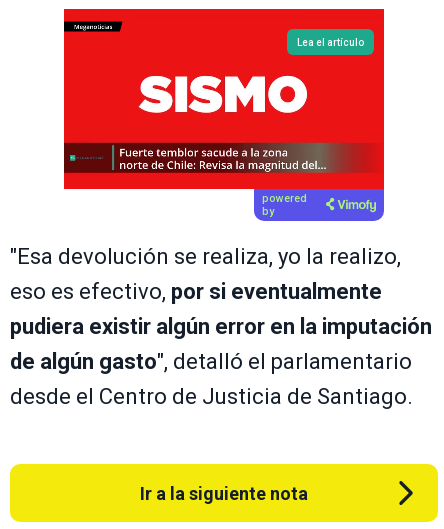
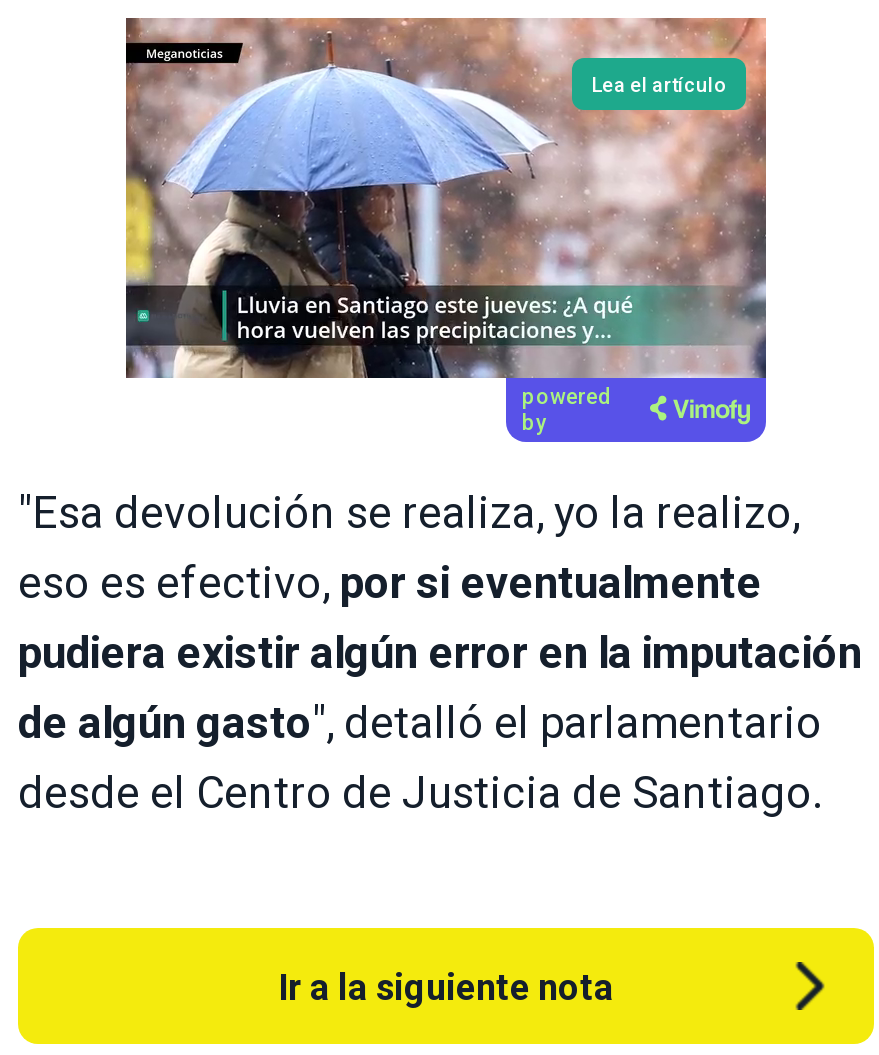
[63,8,385,190] [image] -> [124,16,768,380] [image]

